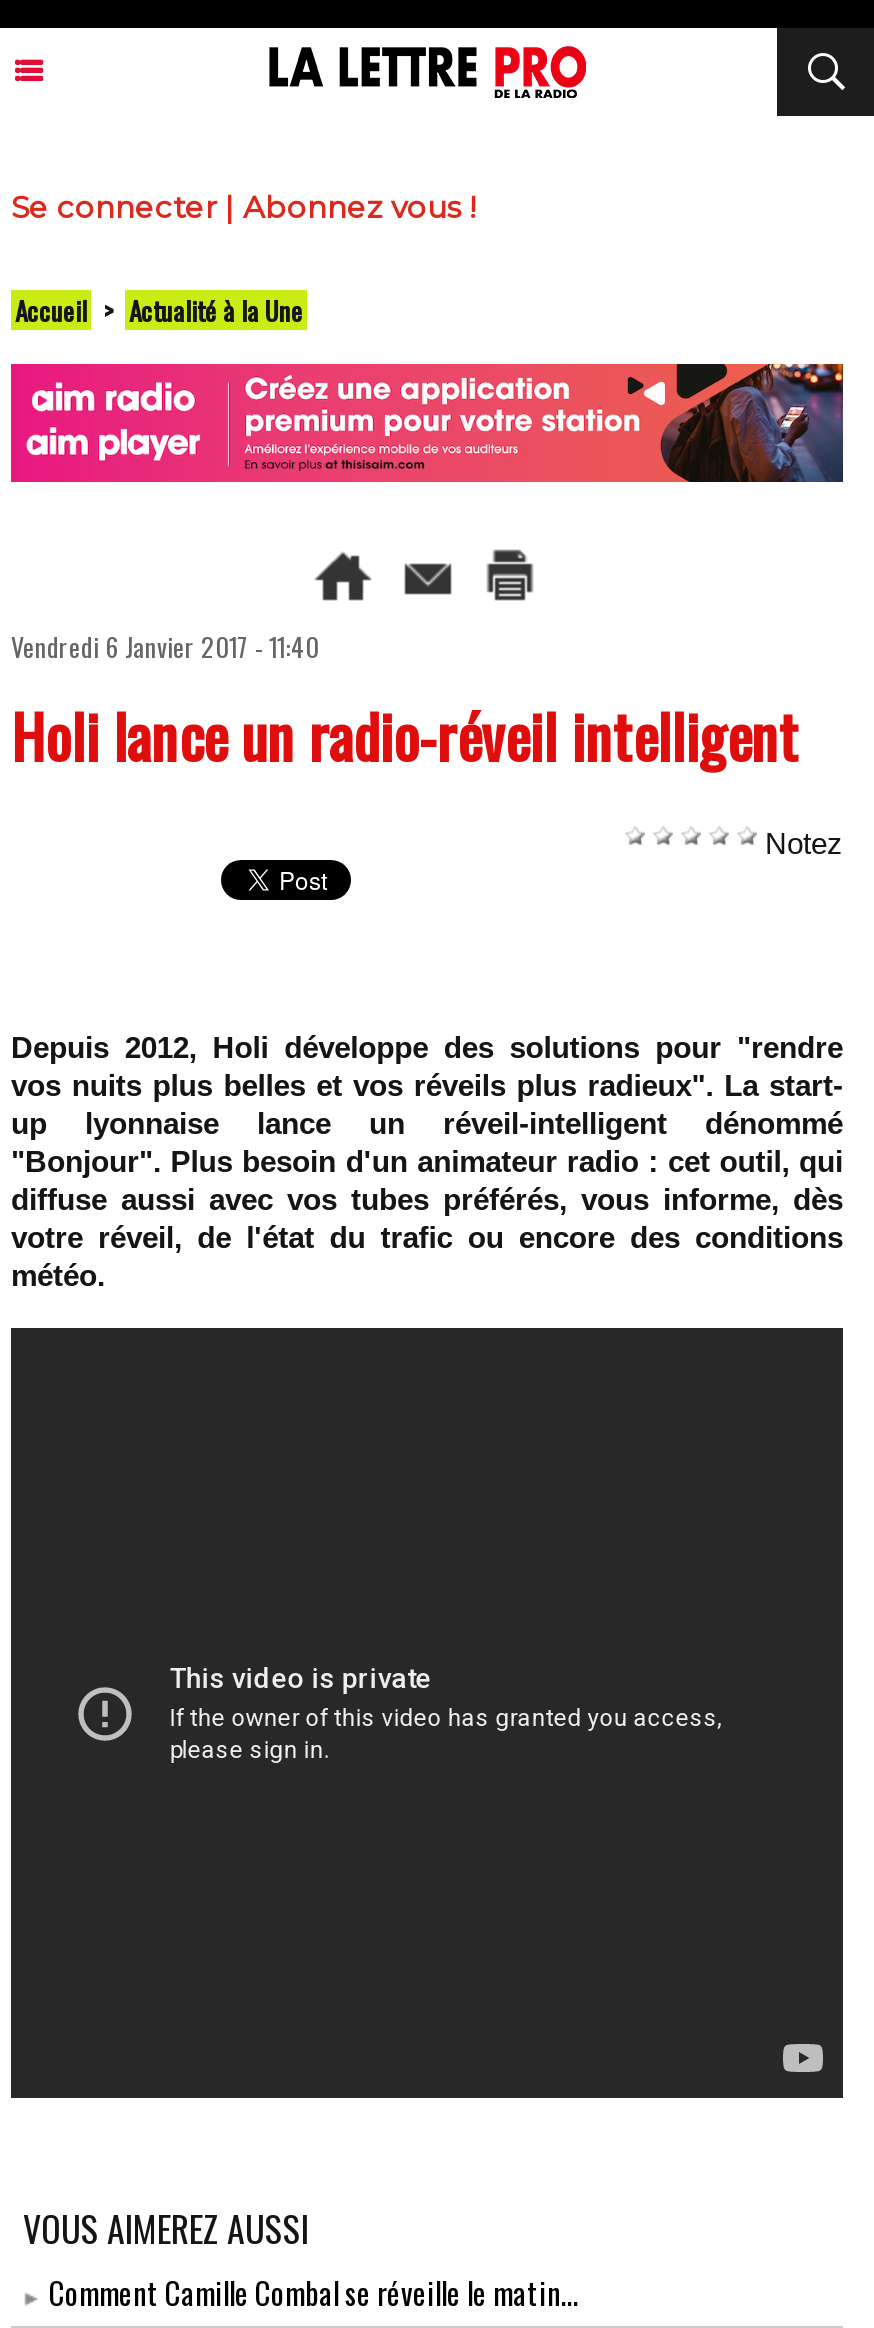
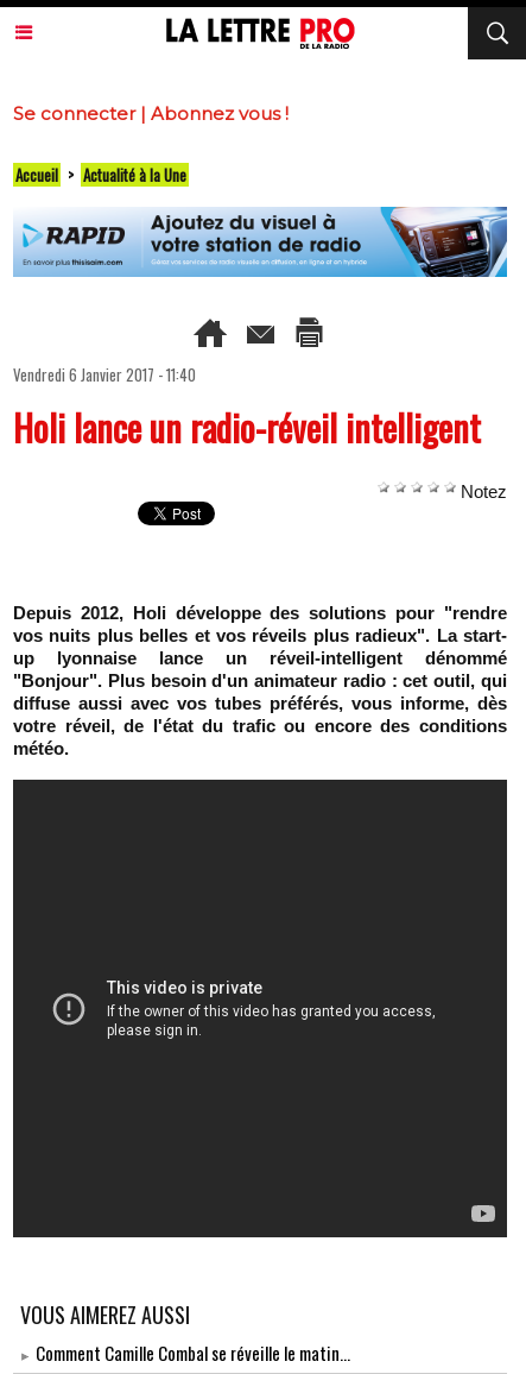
[9,362,845,484] [image] -> [12,206,508,278] [image]

